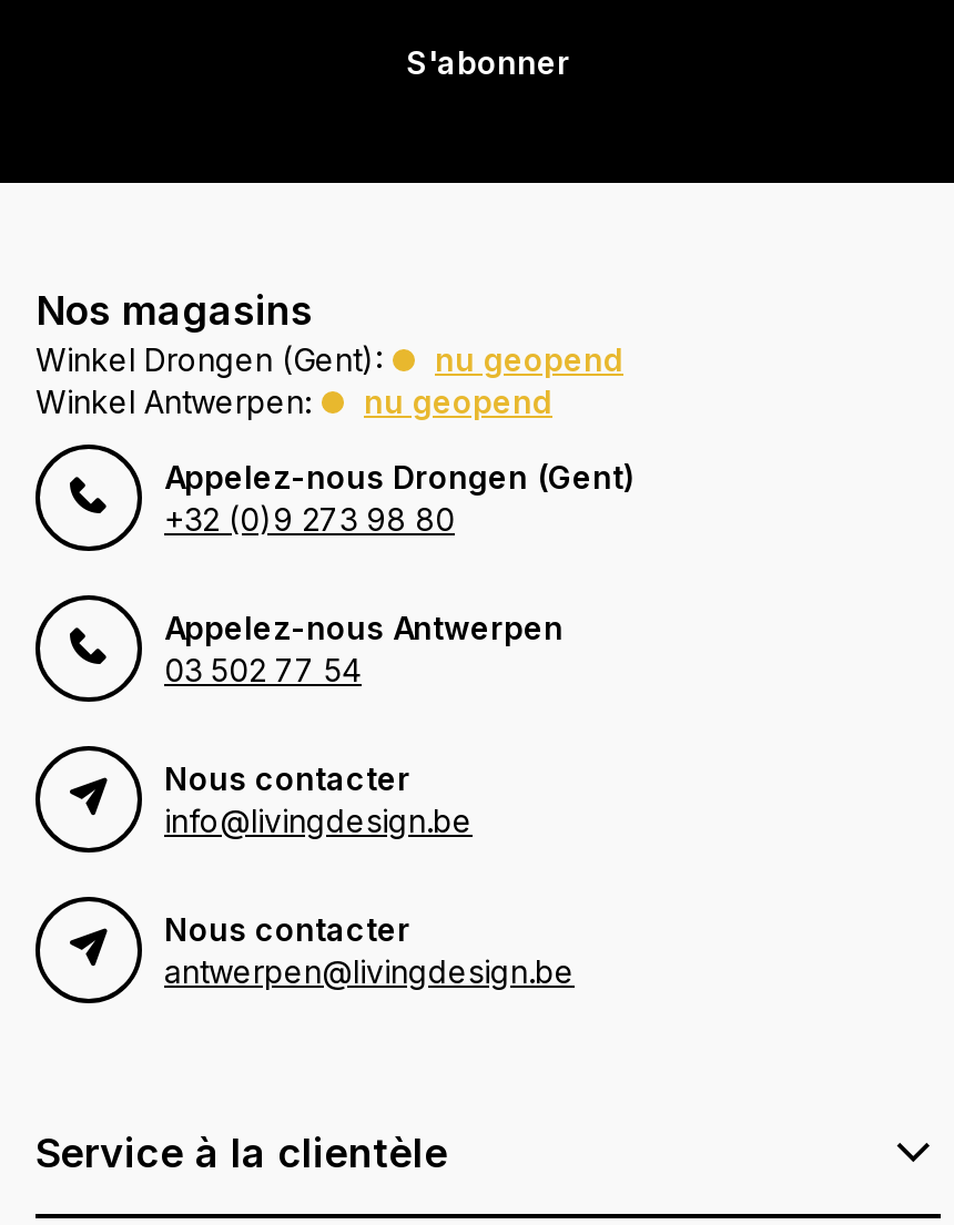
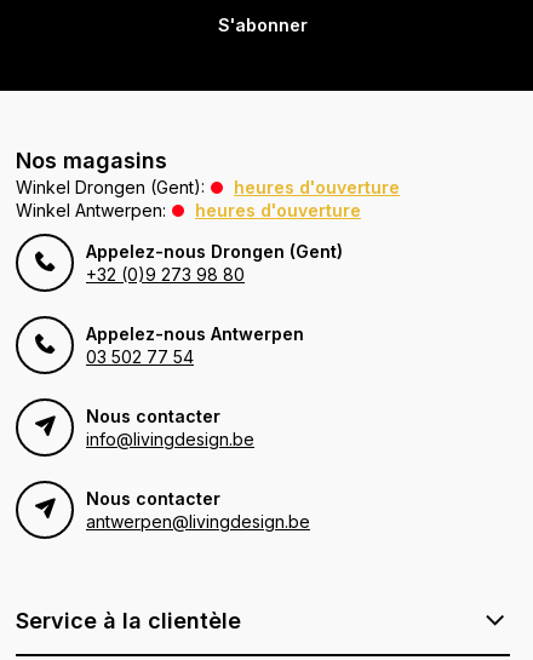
[435,340,623,378] nu geopend -> [234,177,400,197] heures d'ouverture
[364,382,552,420] nu geopend -> [195,200,361,220] heures d'ouverture

